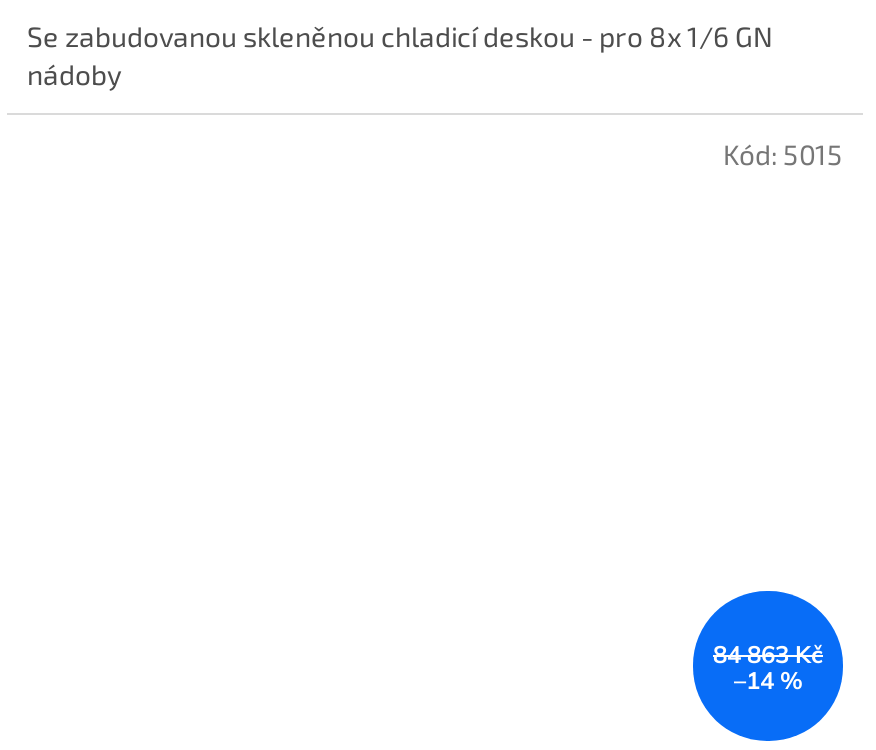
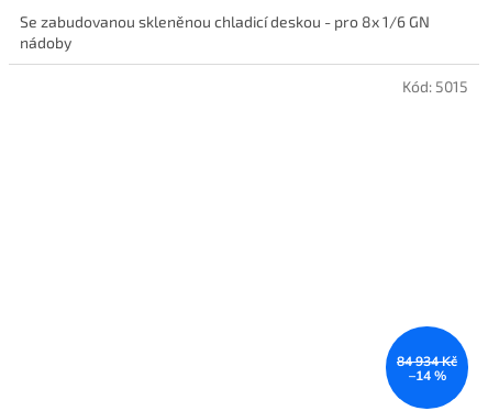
[713,639,823,669] 84 863 Kč -> [397,353,457,369] 84 934 Kč

